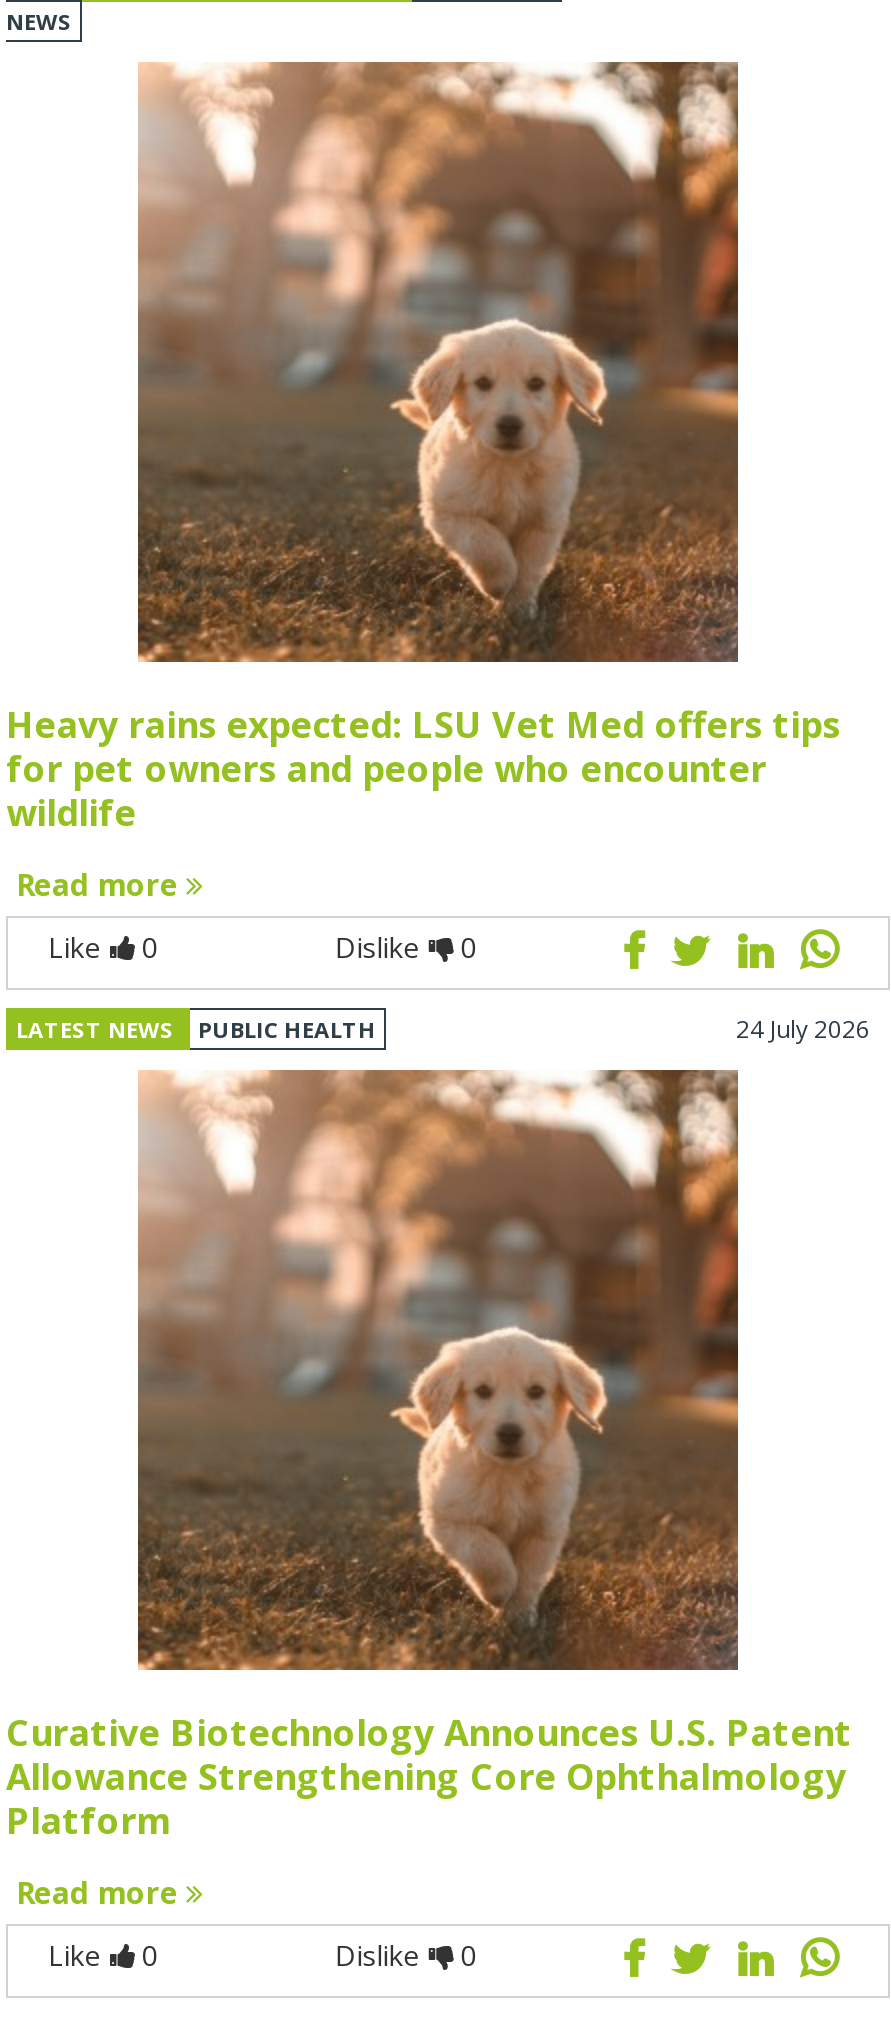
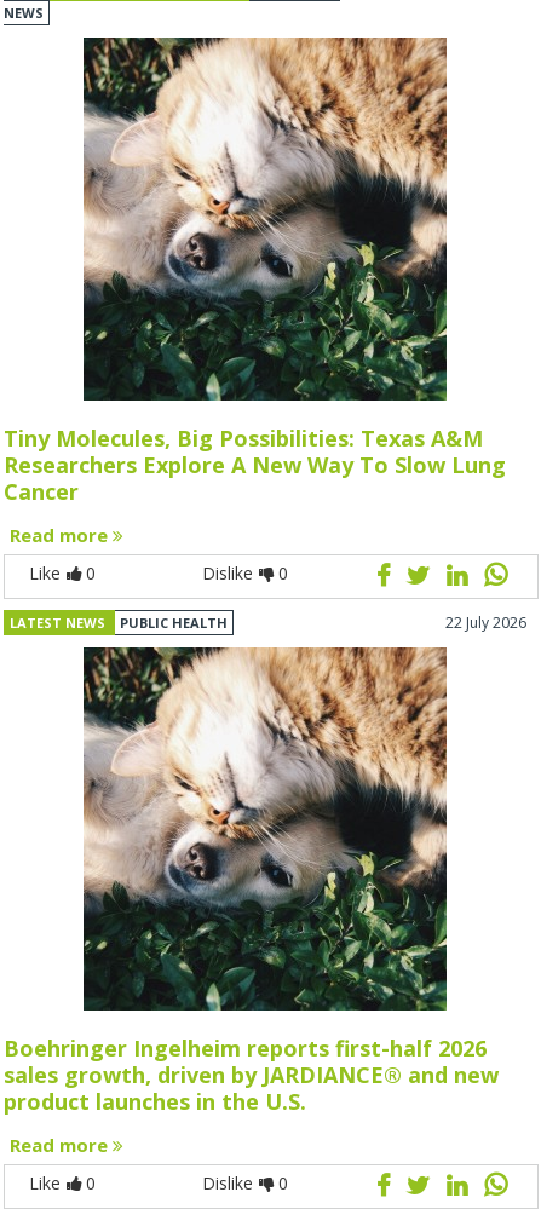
[6,60,840,835] [image] | Heavy rains expected: LSU Vet Med offers tips | for pet owners and people who encounter | wildlife -> [4,36,506,506] [image] | Tiny Molecules, Big Possibilities: Texas A&M | Researchers Explore A New Way To Slow Lung | Cancer
[736,1011,870,1045] 24 July 2026 -> [445,612,526,633] 22 July 2026
[6,1068,852,1843] [image] | Curative Biotechnology Announces U.S. Patent | Allowance Strengthening Core Ophthalmology | Platform -> [4,646,499,1115] [image] | Boehringer Ingelheim reports first-half 2026 | sales growth, driven by JARDIANCE® and new | product launches in the U.S.

